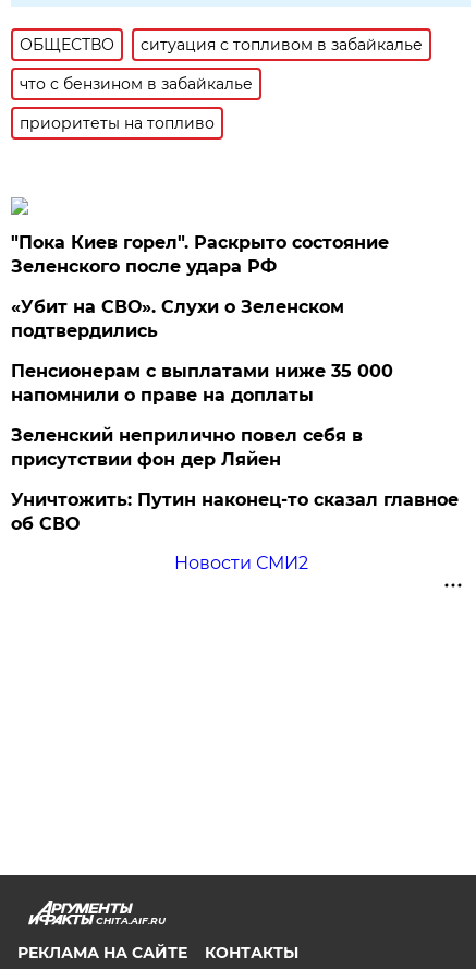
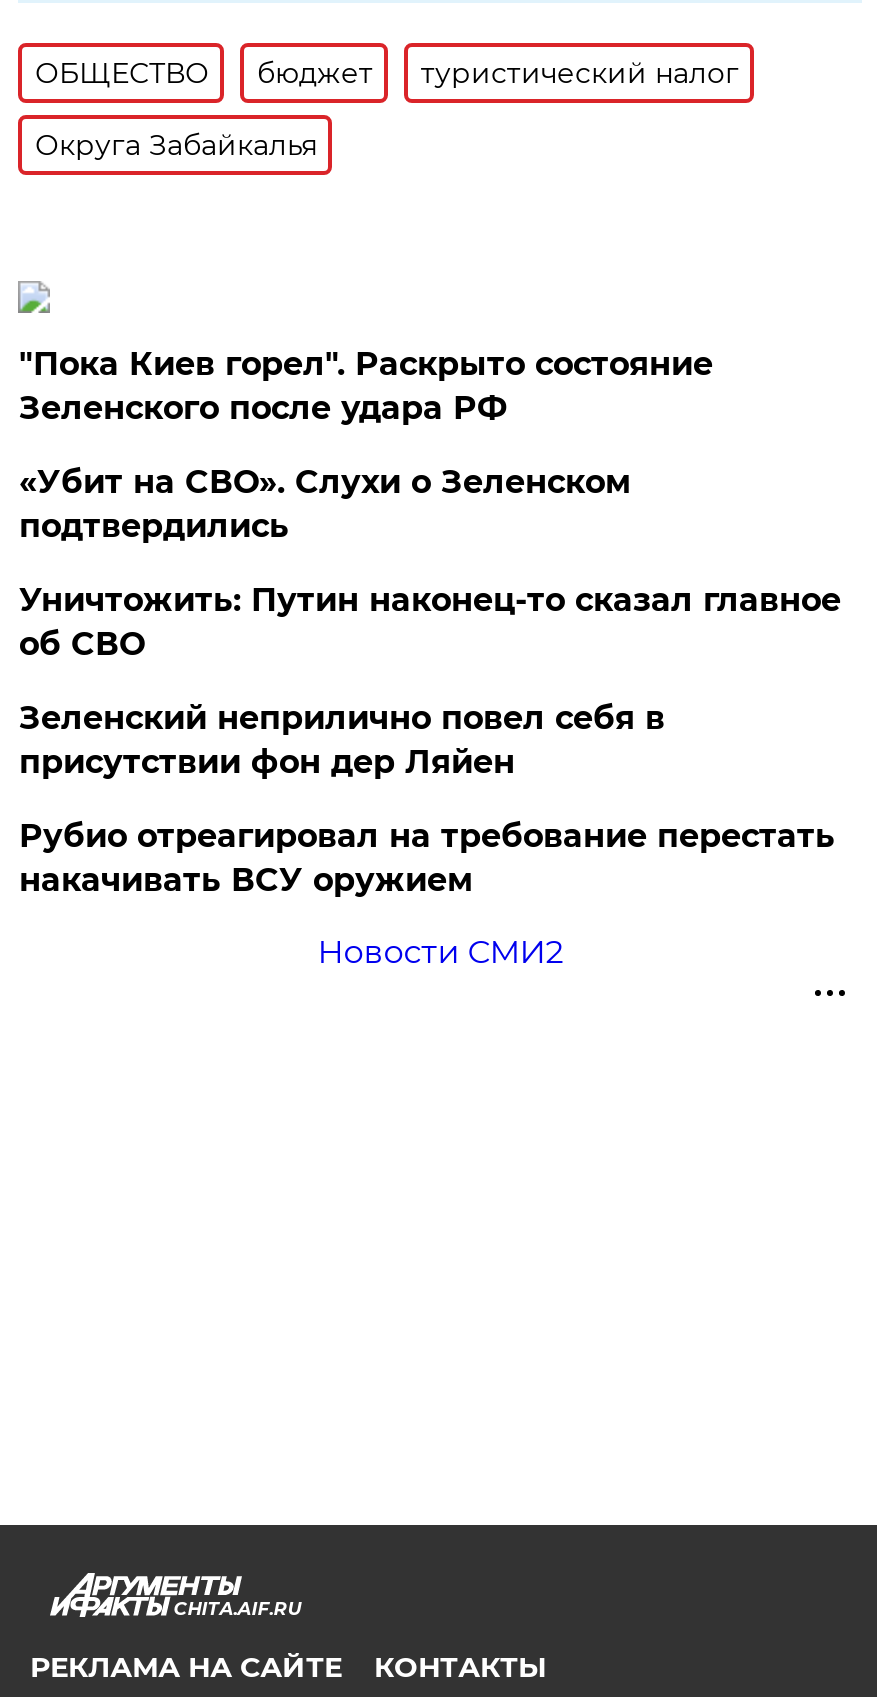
[20,35,423,133] ситуация с топливом в забайкалье | что с бензином в забайкалье | приоритеты на топливо -> [35,55,739,163] бюджет | туристический налог | Округа Забайкалья
[11,361,394,406] Пенсионерам с выплатами ниже 35 000 | напомнили о праве на доплаты -> none
none -> [19,817,835,899] Рубио отреагировал на требование перестать | накачивать ВСУ оружием
moved [11,490,459,534] -> [19,581,841,663]: Уничтожить: Путин наконец-то сказал главное | об СВО

